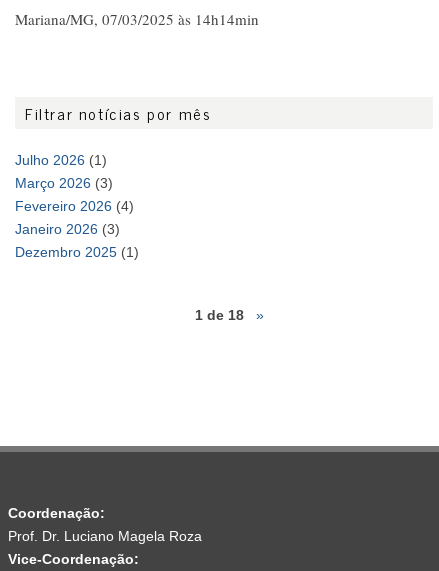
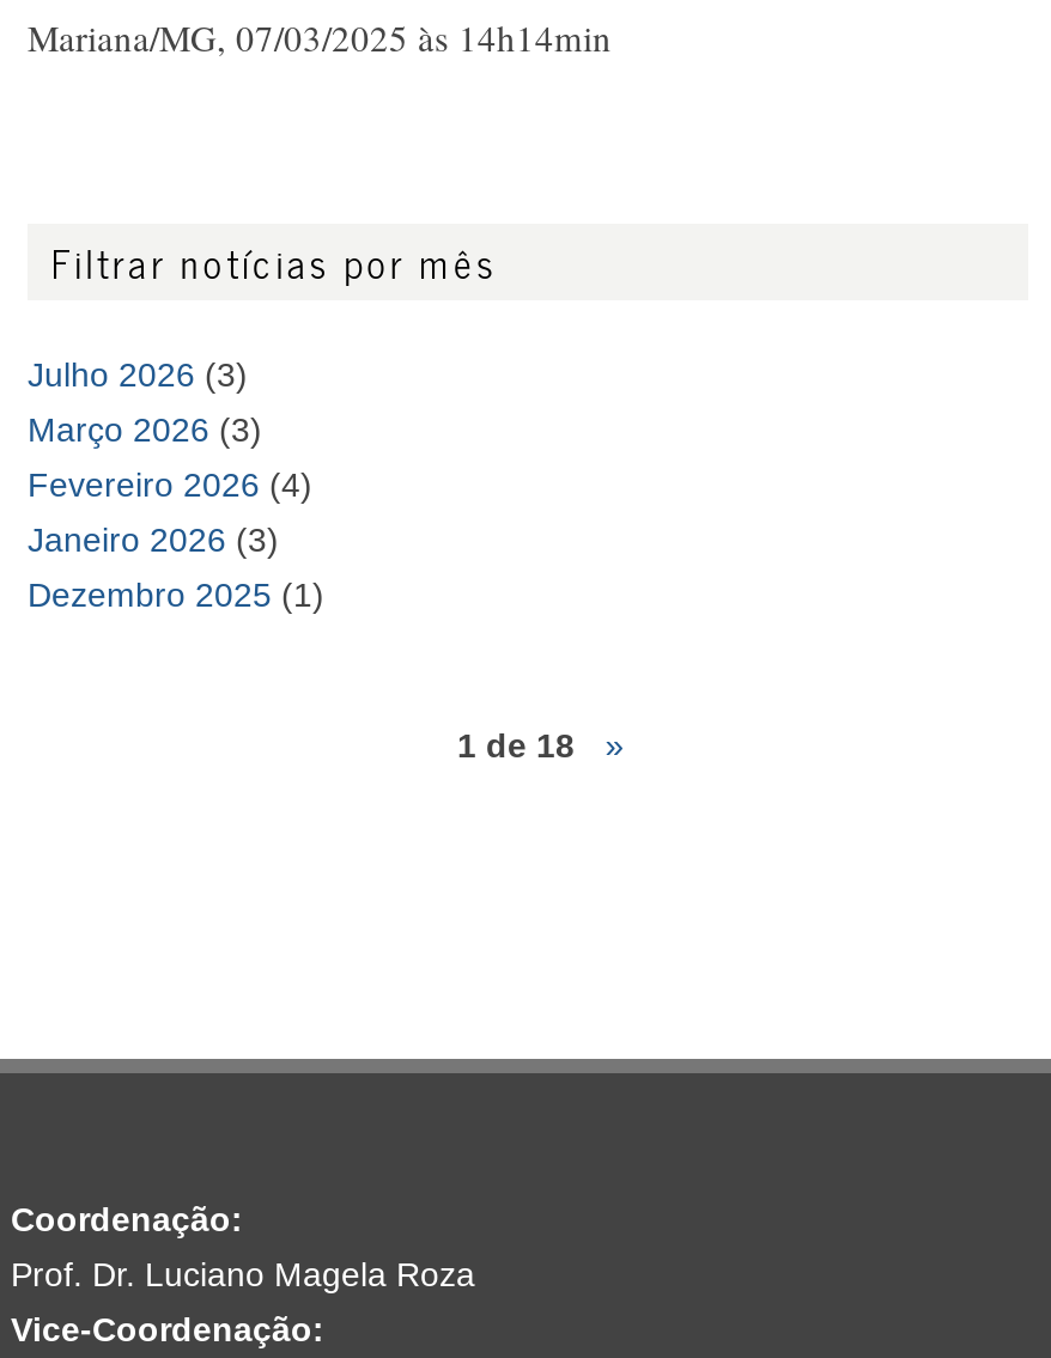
[15,152,107,168] Julho 2026 (1) -> [28,355,248,393] Julho 2026 (3)

